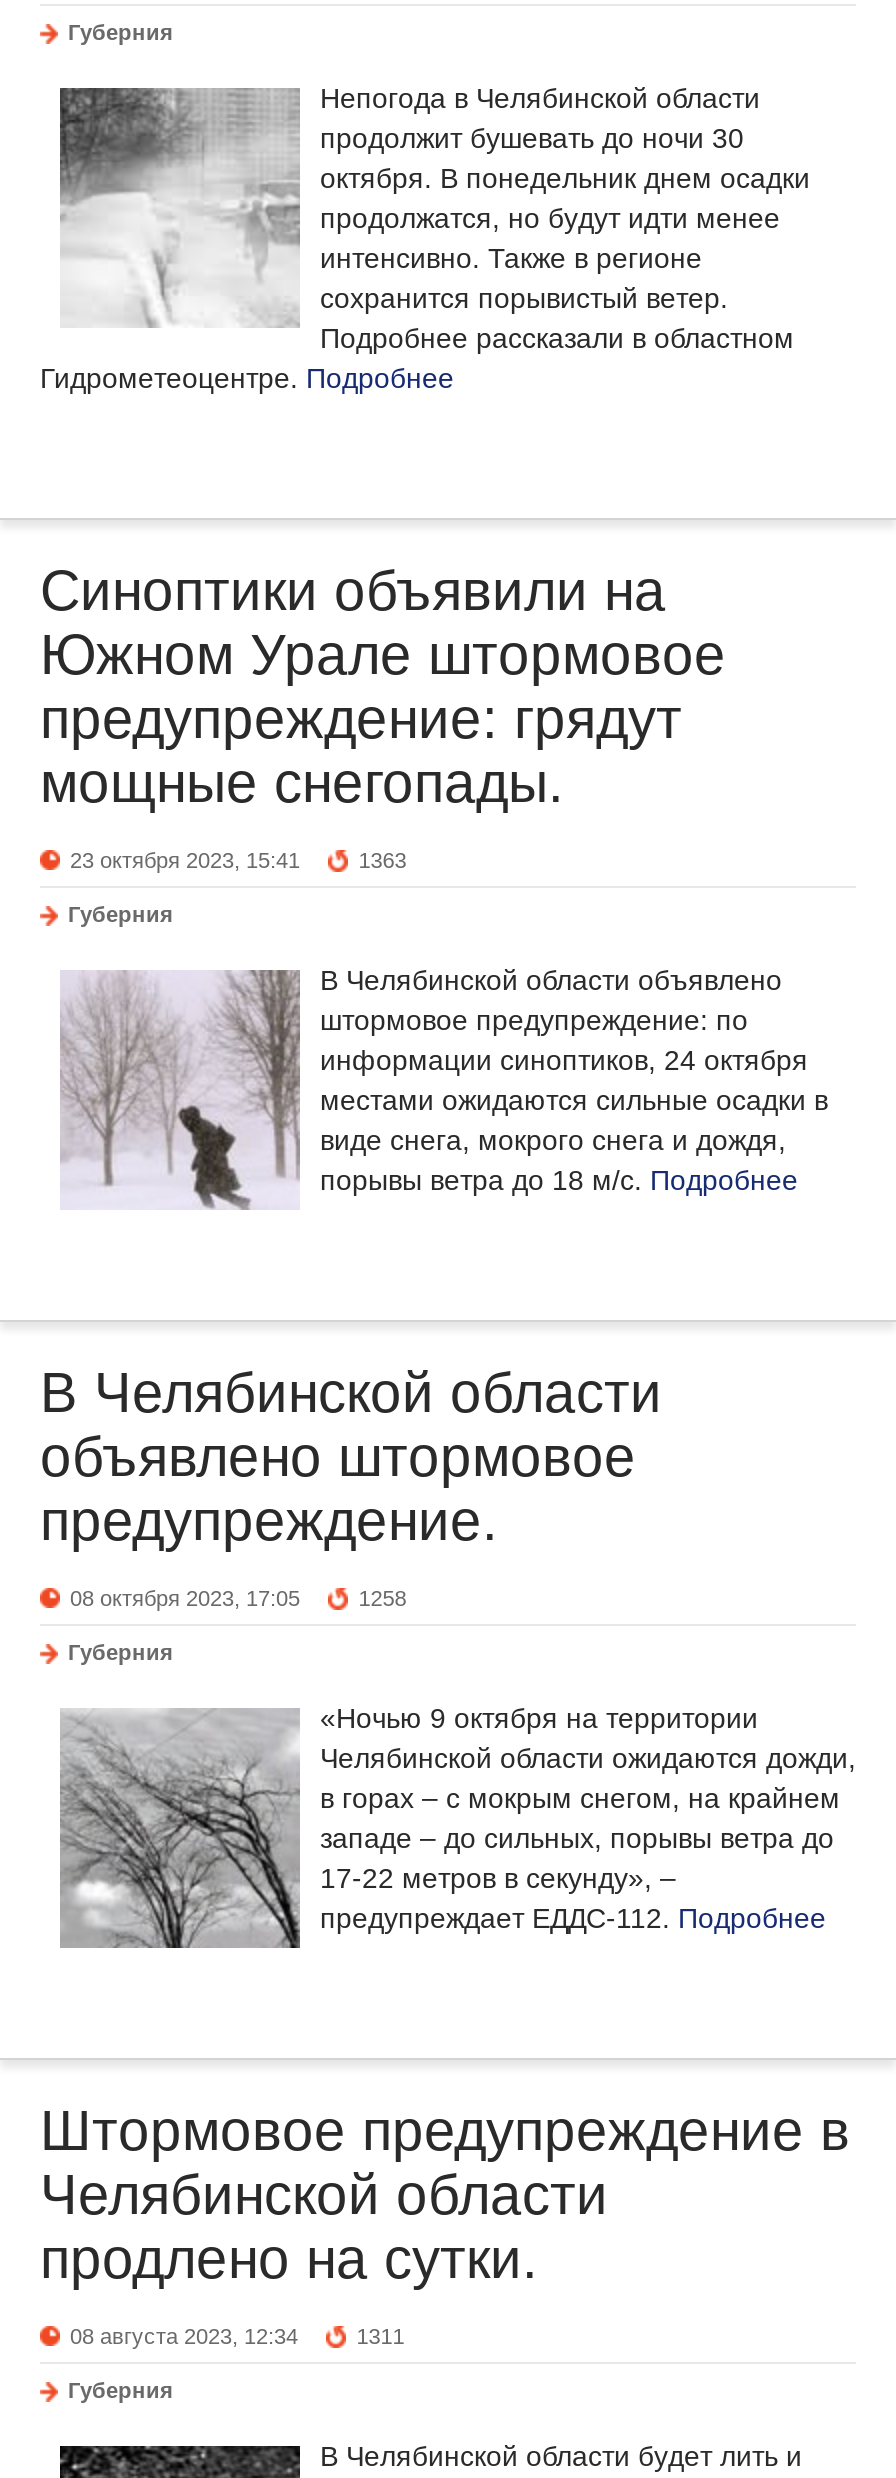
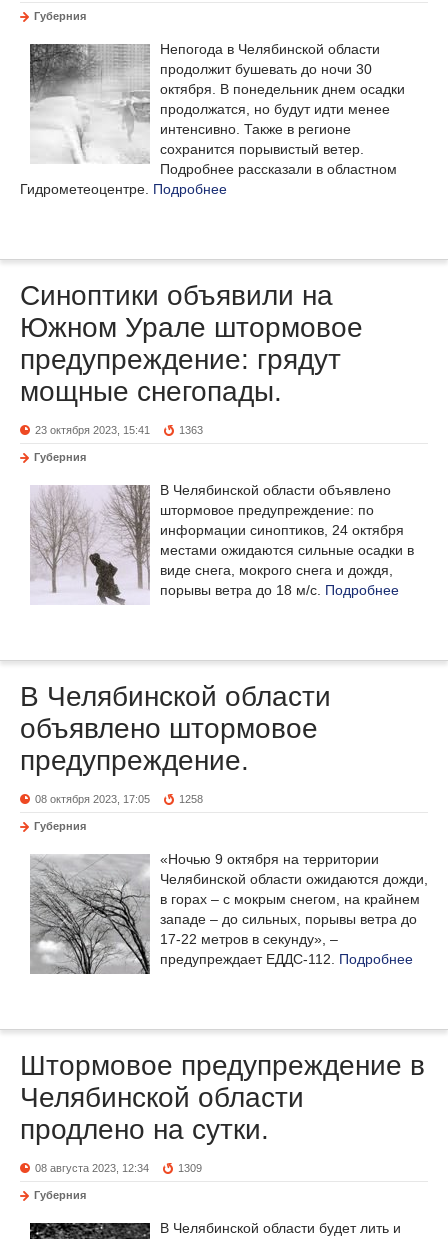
[356,2325,404,2349] 1311 -> [178,1162,202,1174] 1309

